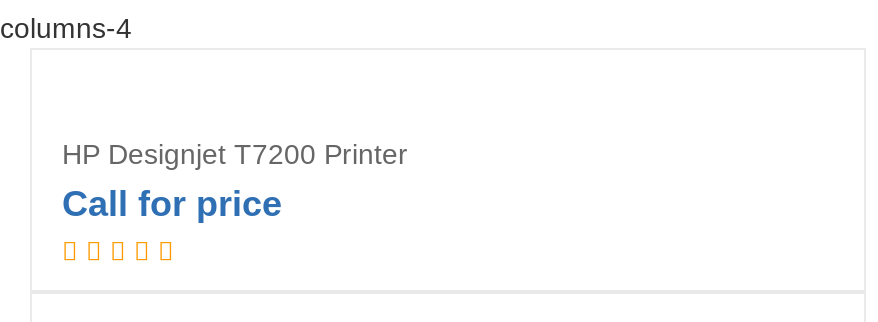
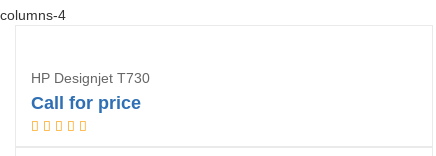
[62,138,408,170] HP Designjet T7200 Printer -> [31,70,150,86] HP Designjet T730

